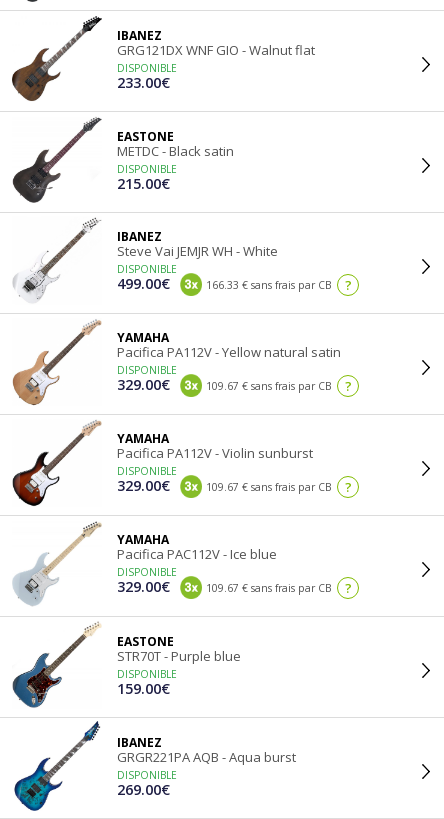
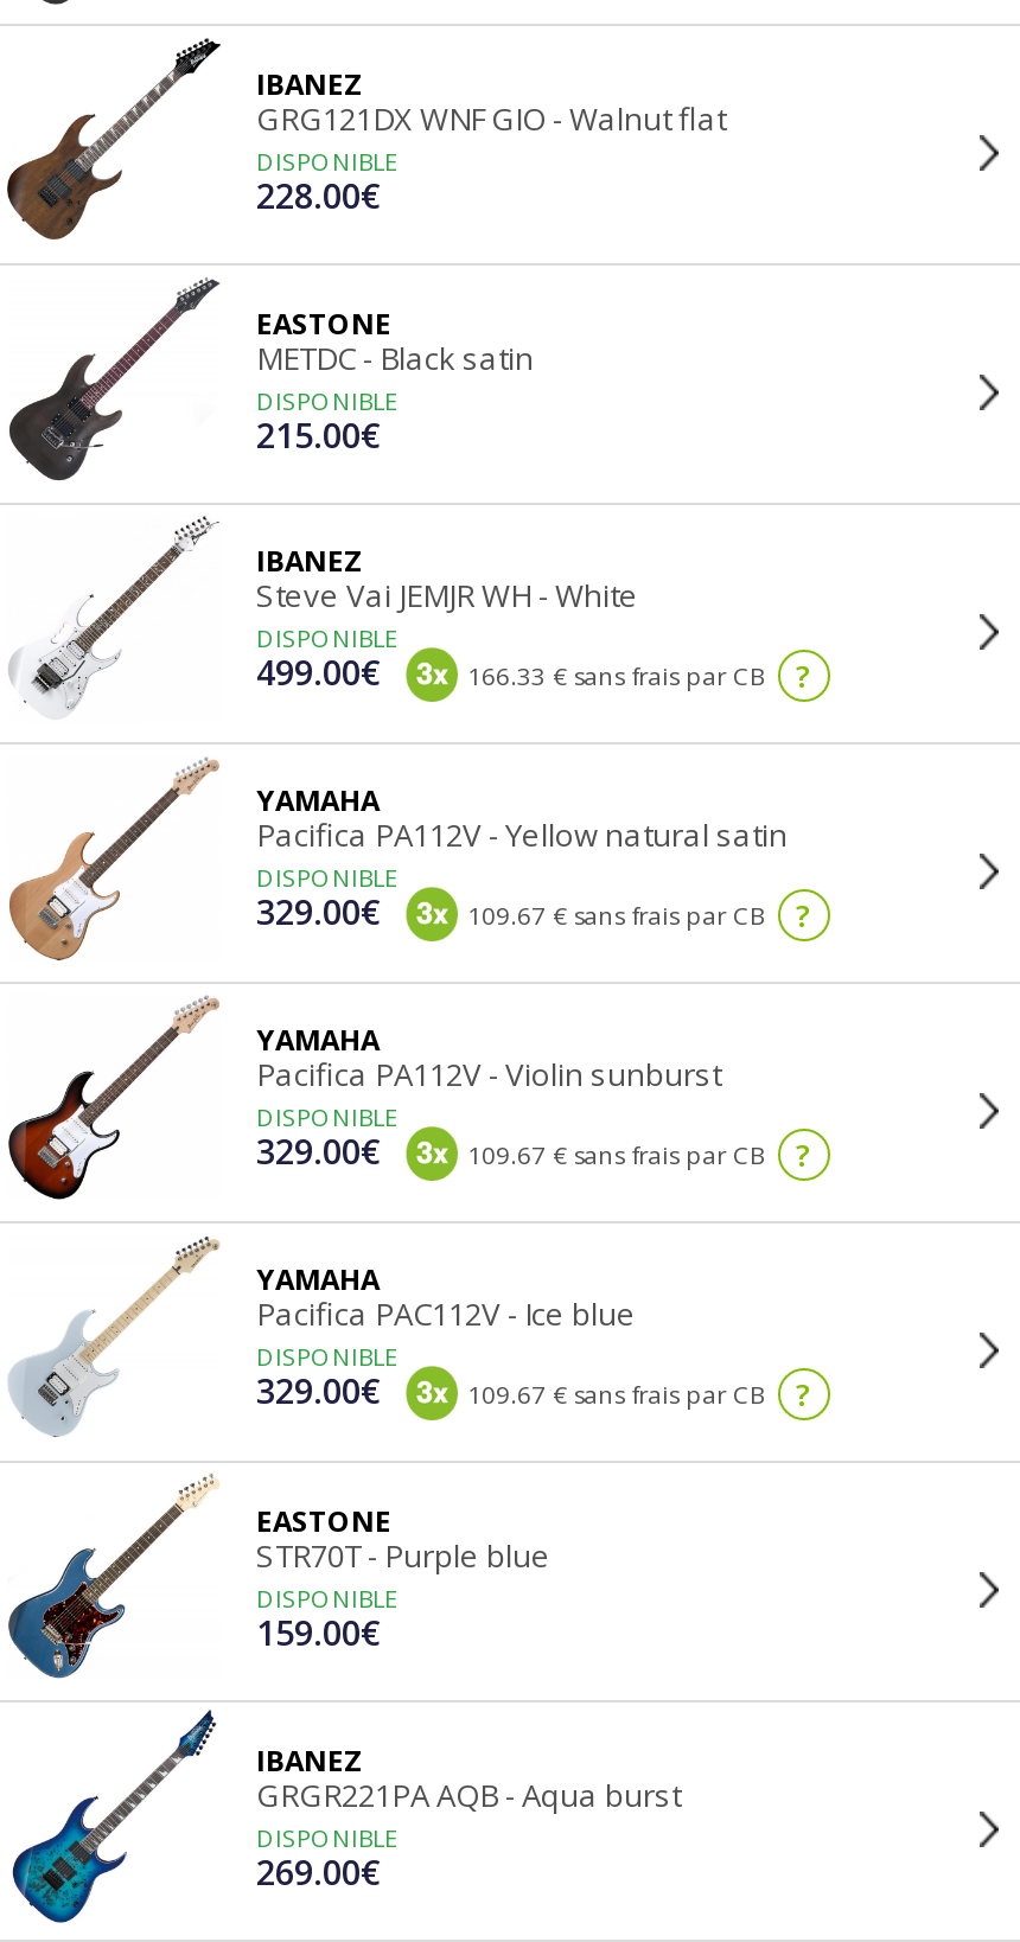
[117,73,170,92] 233.00€ -> [256,173,382,218] 228.00€

